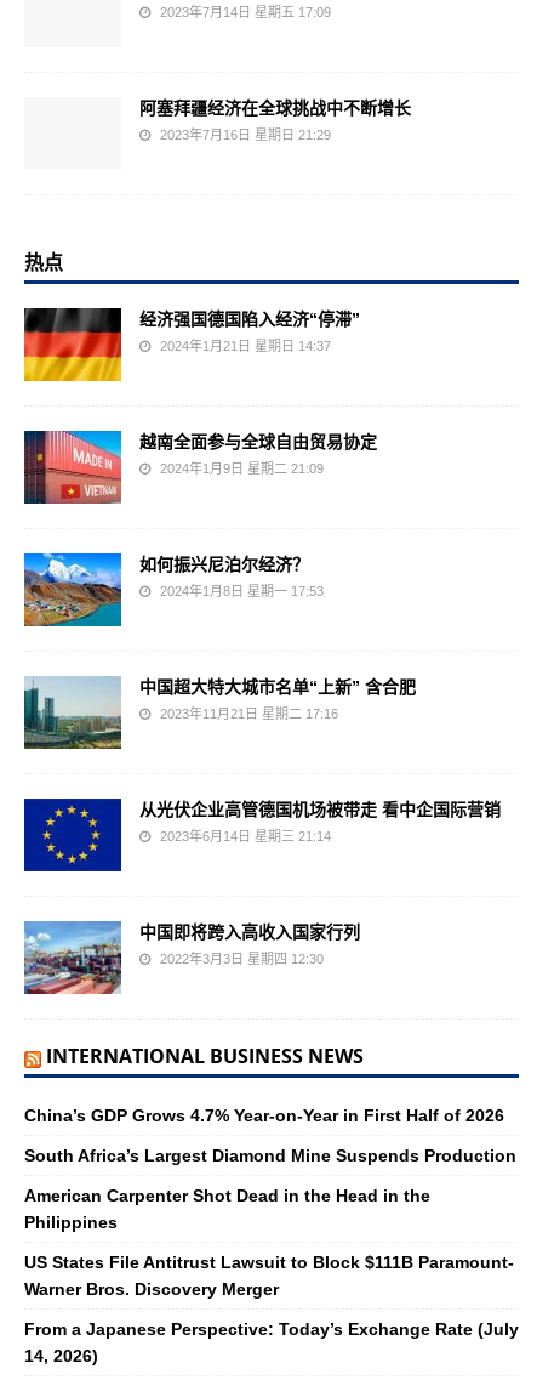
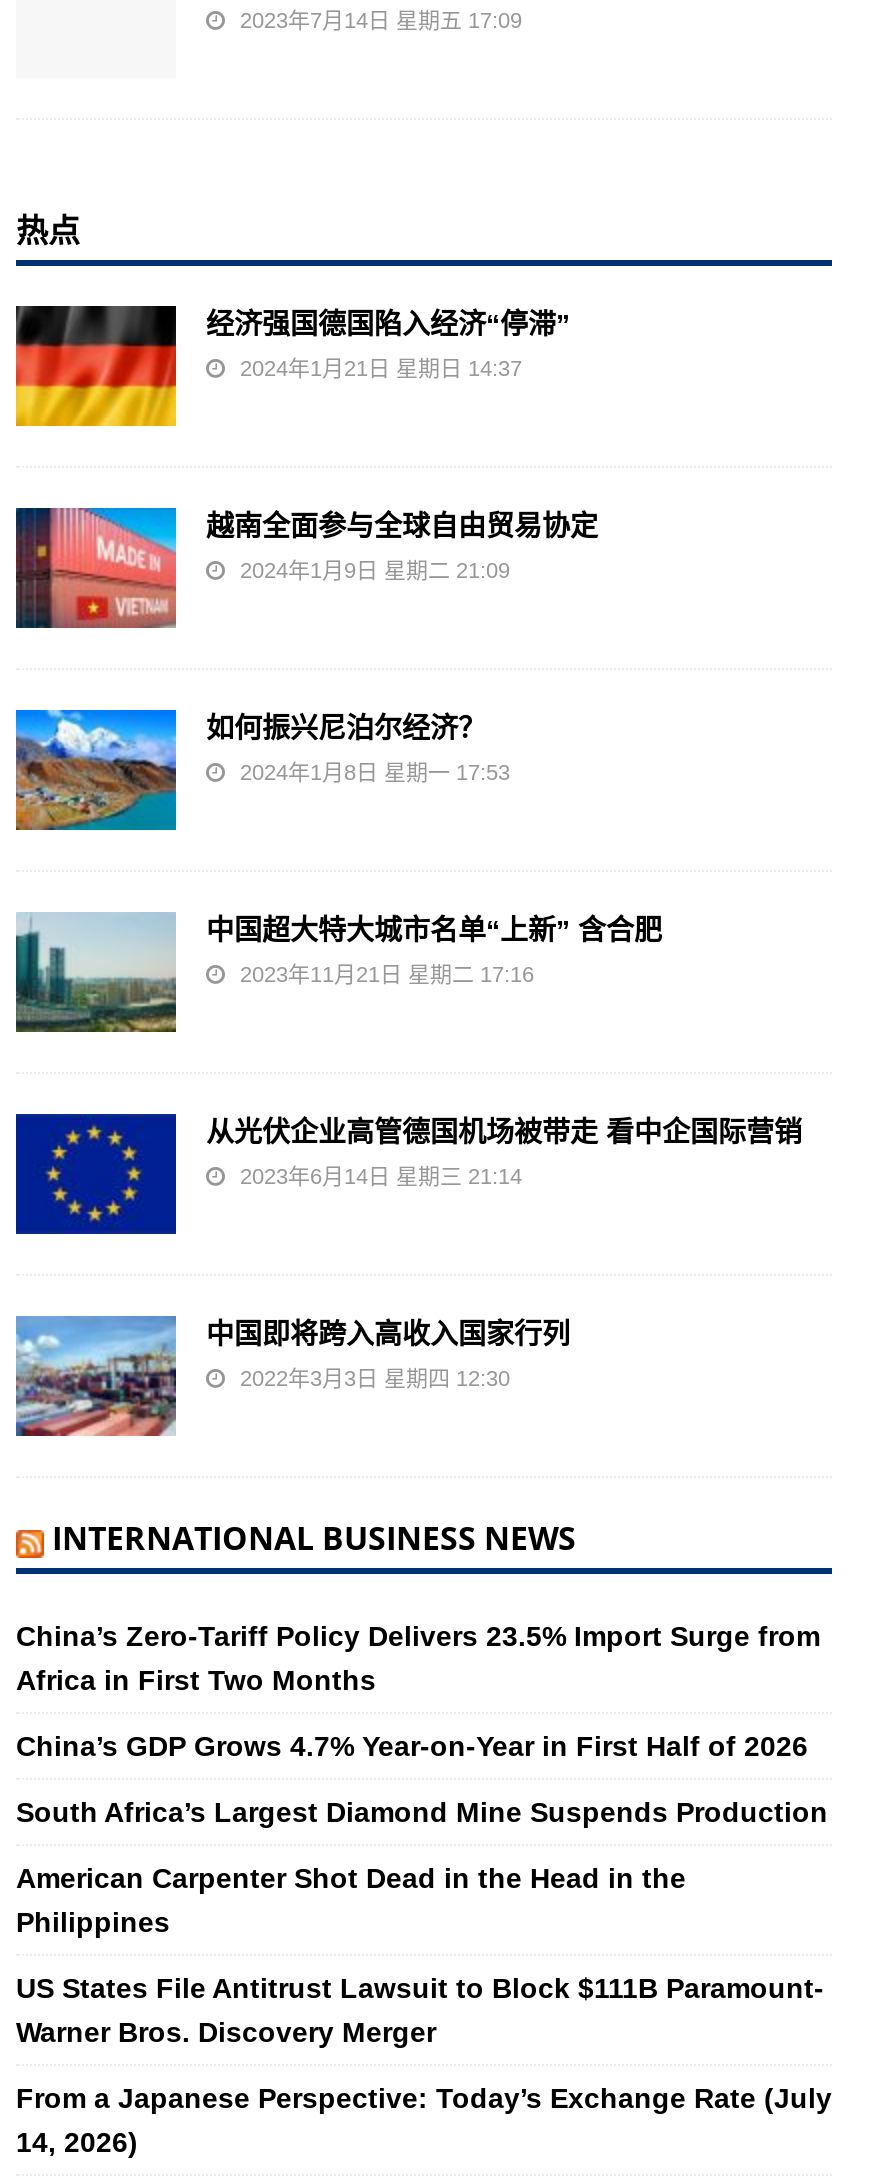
[139,96,411,142] 阿塞拜疆经济在全球挑战中不断增长 | 2023年7月16日 星期日 21:29 -> none
moved [23,307,501,1070] -> [14,304,802,1560]: [image] | 经济强国德国陷入经济“停滞” | 2024年1月21日 星期日 14:37 | ... | 2022年3月3日 星期四 12:30 | INTERNATIONAL BUSINESS NEWS
none -> [16,1620,820,1696] China’s Zero-Tariff Policy Delivers 23.5% Import Surge from | Africa in First Two Months

